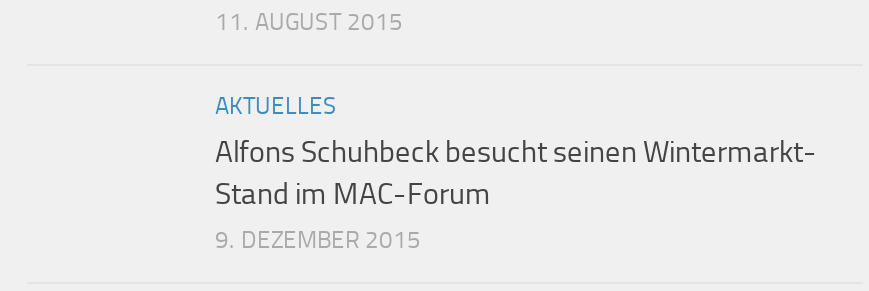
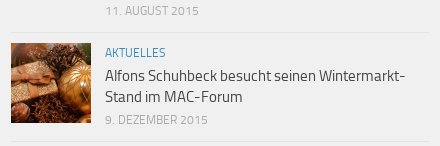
none -> [10,42,92,124] [image]

